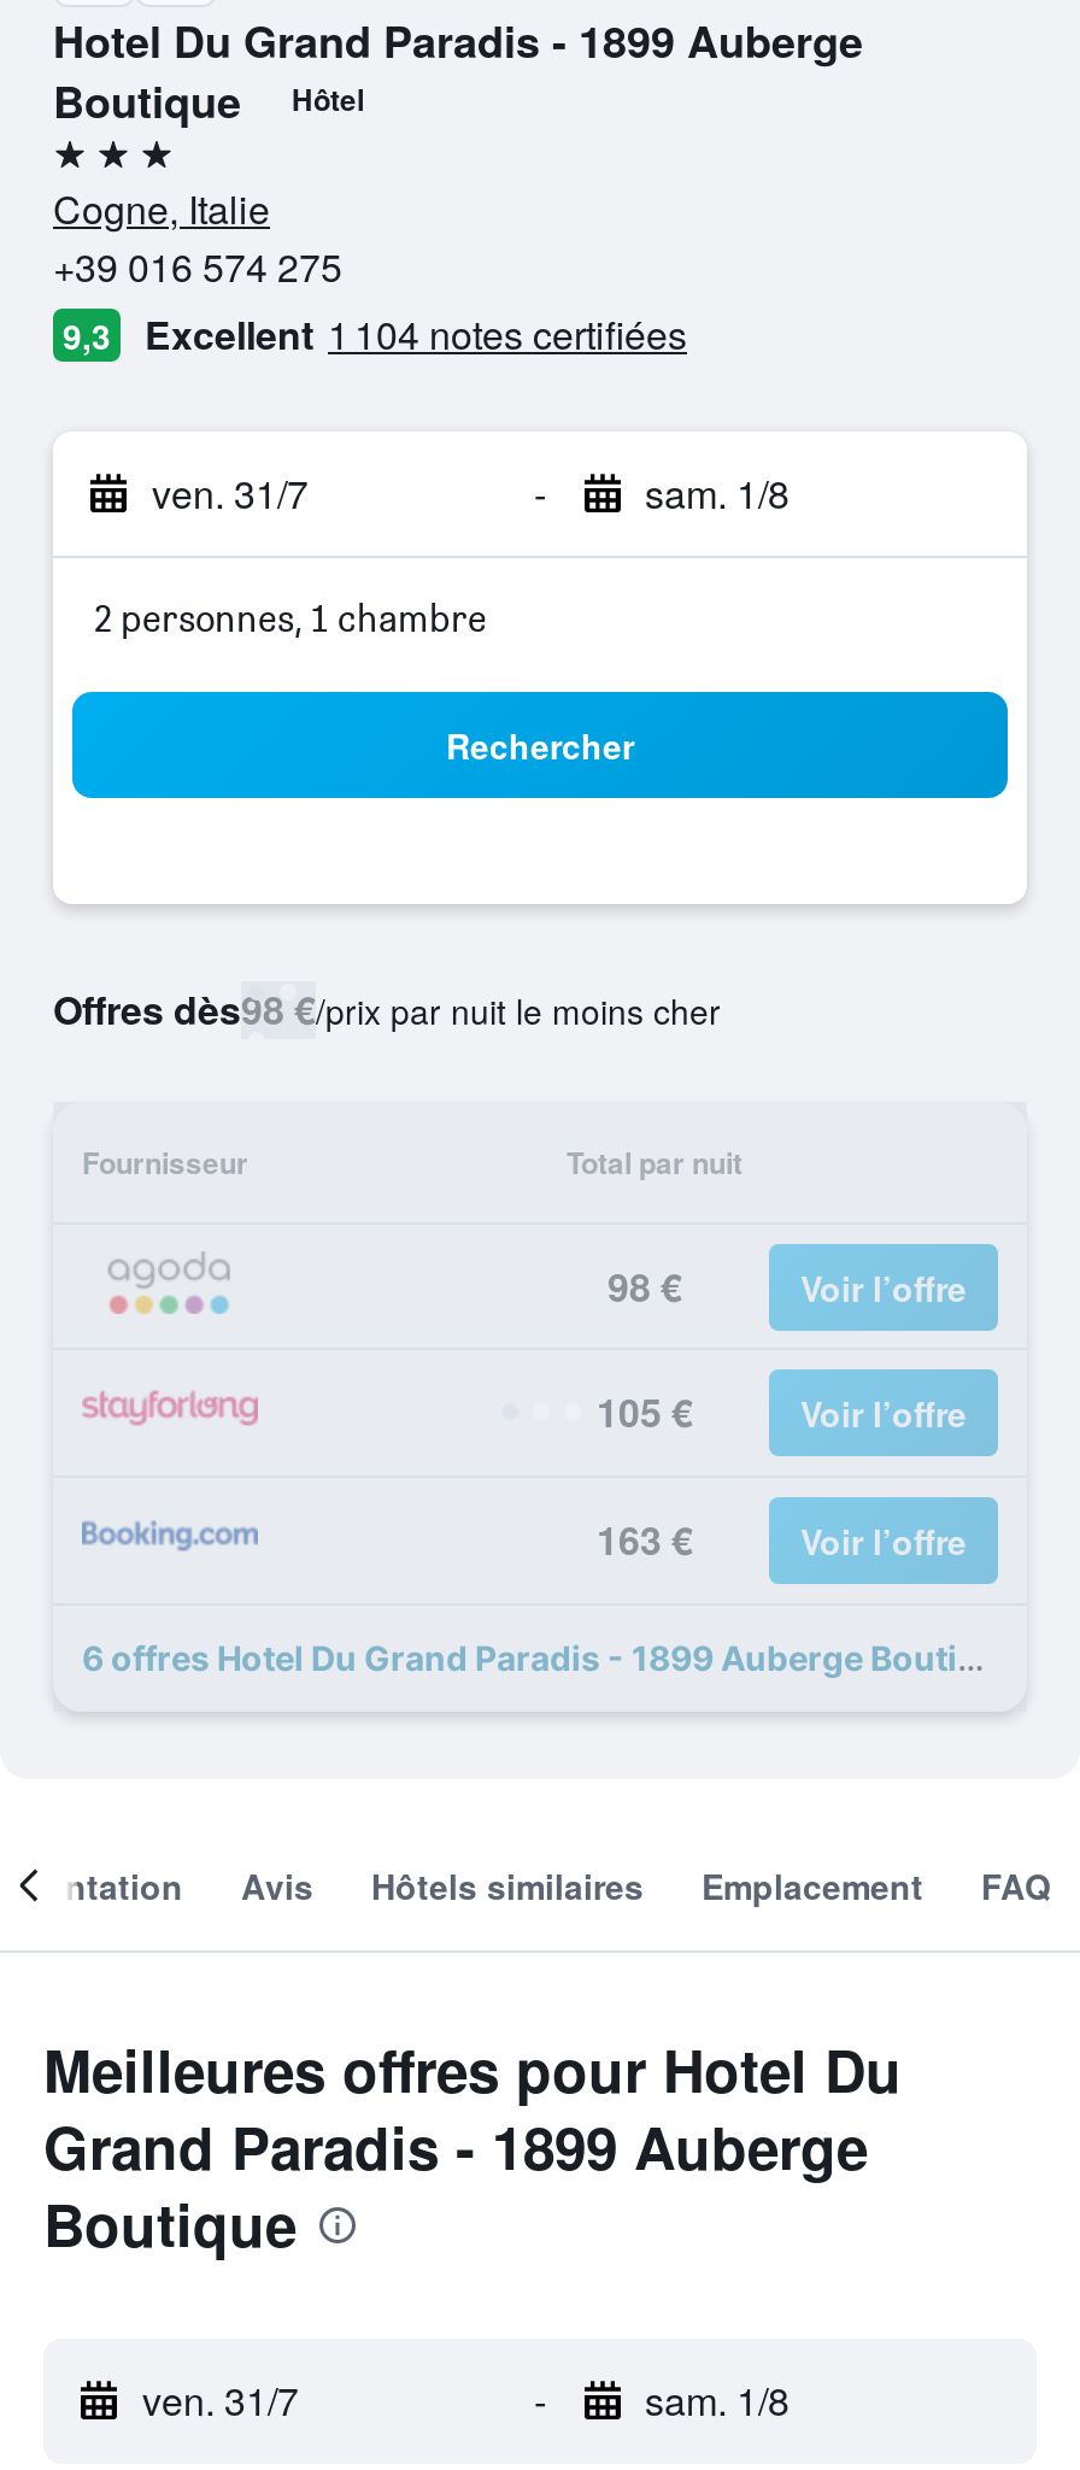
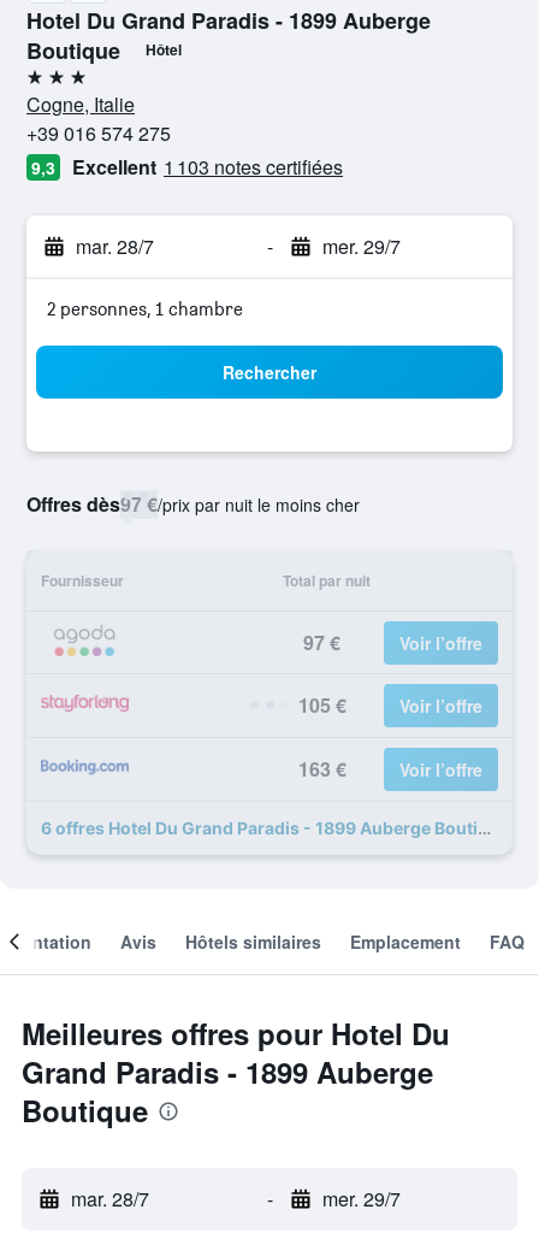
[145,306,687,362] Excellent 1 104 notes certifiées -> [72,153,343,181] Excellent 1 103 notes certifiées
[152,465,309,521] ven. 31/7 -> [76,232,154,260] mar. 28/7
[645,465,790,521] sam. 1/8 -> [322,232,400,260] mer. 29/7
[53,981,721,1037] Offres dès98 €/prix par nuit le moins cher -> [26,490,360,518] Offres dès97 €/prix par nuit le moins cher
[607,1257,682,1313] 98 € -> [303,628,340,656] 97 €
[142,2372,299,2428] ven. 31/7 -> [71,1185,149,1213] mar. 28/7
[645,2372,790,2428] sam. 1/8 -> [322,1185,400,1213] mer. 29/7

